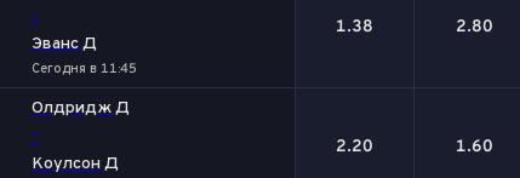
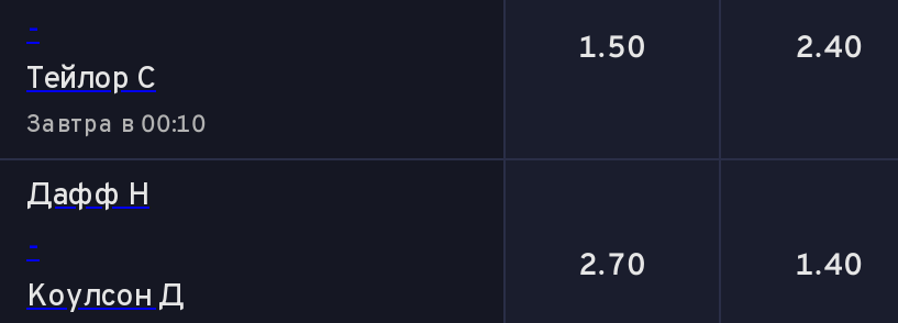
[336,17,493,38] 1.38 | 2.80 -> [579,31,863,68] 1.50 | 2.40
[32,34,137,77] Эванс Д | Сегодня в 11:45 -> [26,62,207,141] Тейлор С | Завтра в 00:10
[32,98,130,119] Олдридж Д -> [26,178,149,215] Дафф Н
[336,137,493,157] 2.20 | 1.60 -> [579,248,863,286] 2.70 | 1.40

